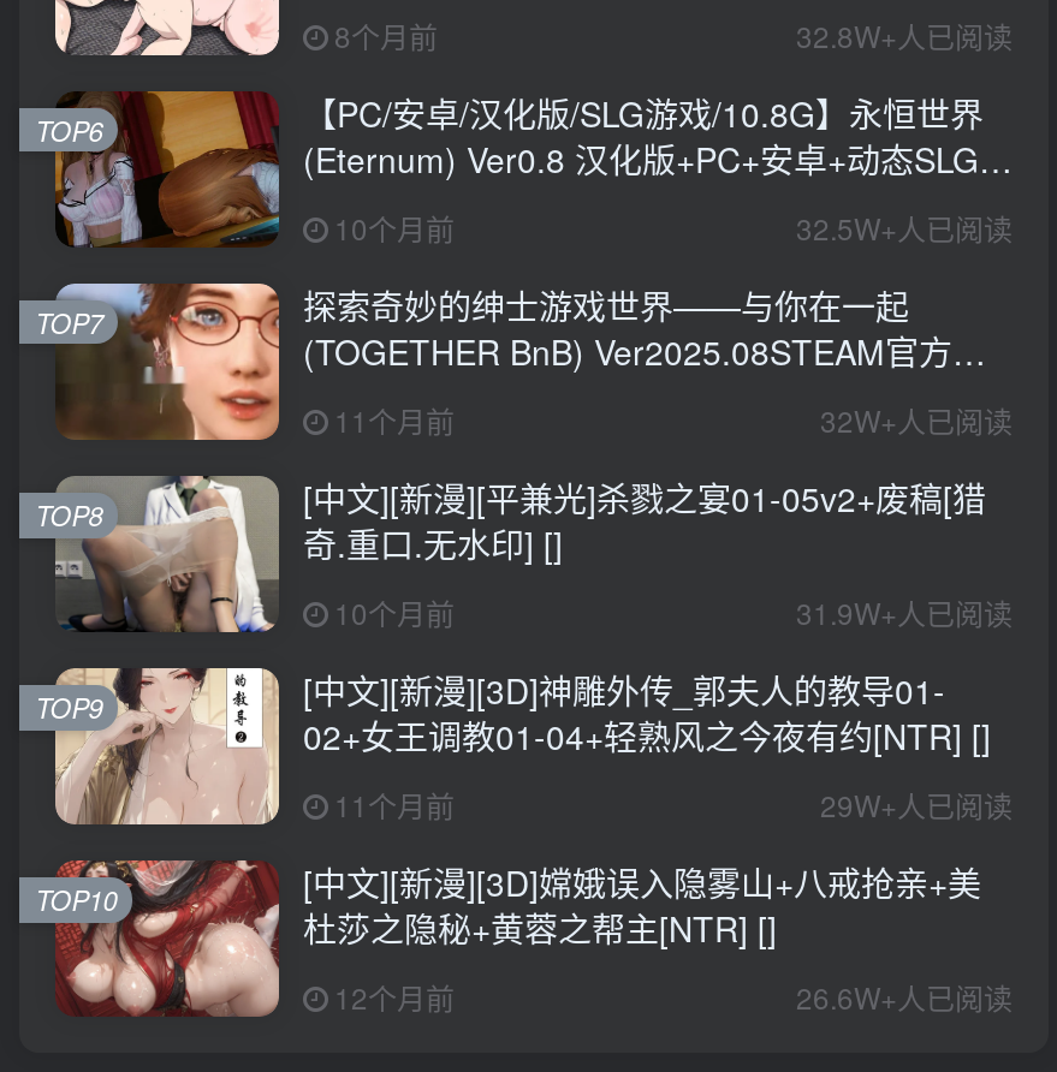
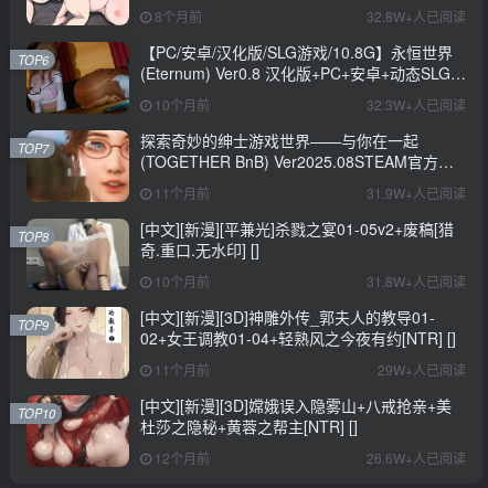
[796,207,1013,248] 32.5W+人已阅读 -> [367,95,466,114] 32.3W+人已阅读
[820,399,1013,440] 32W+人已阅读 -> [367,183,466,202] 31.9W+人已阅读
[796,592,1013,633] 31.9W+人已阅读 -> [367,272,466,291] 31.8W+人已阅读

